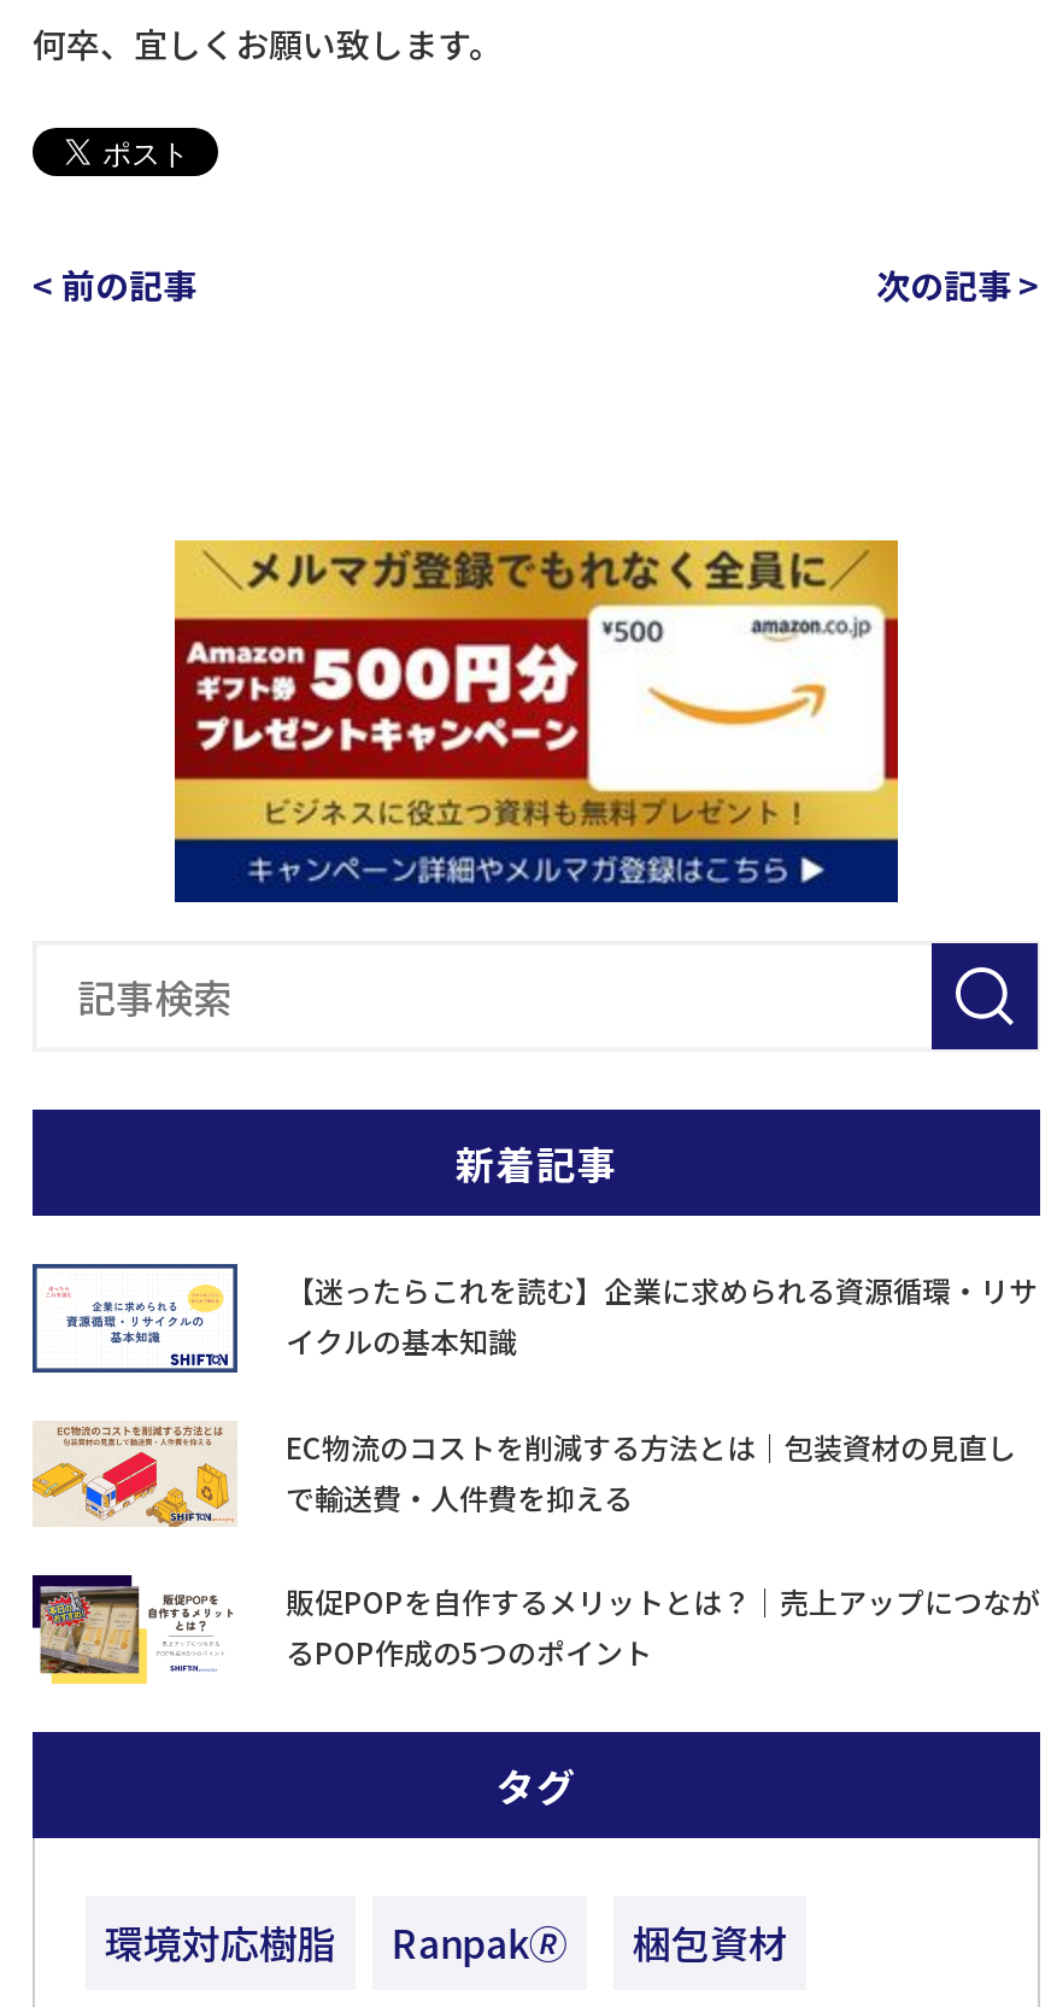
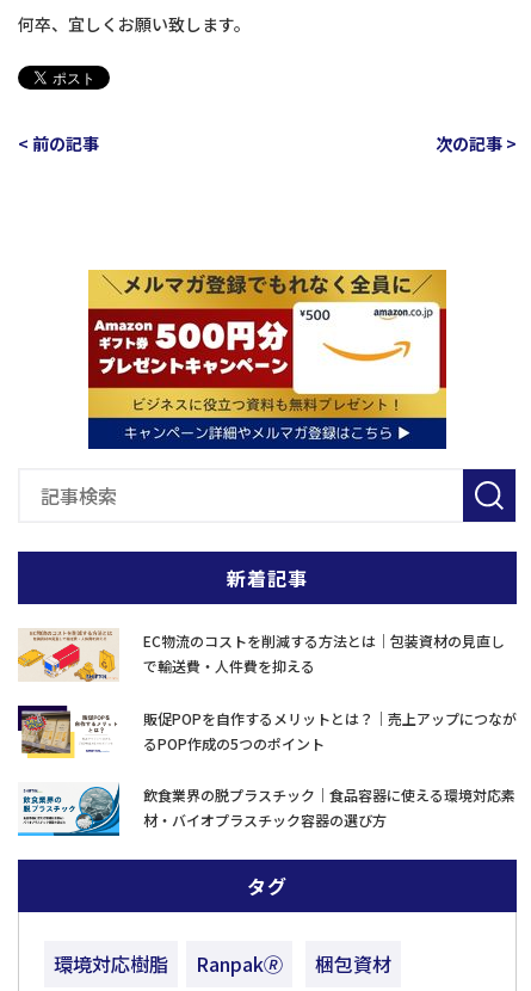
[33,1262,1038,1375] [image] | 【迷ったらこれを読む】企業に求められる資源循環・リサ | イクルの基本知識 -> none
moved [35,1421,1040,1673] -> [19,629,517,753]: [image] | EC物流のコストを削減する方法とは｜包装資材の見直し | で輸送費・人件費を抑える | 販促POPを自作するメリットとは？｜売上アップにつなが | るPOP作成の5つのポイント
none -> [17,783,515,837] [image] | 飲食業界の脱プラスチック｜食品容器に使える環境対応素 | 材・バイオプラスチック容器の選び方

